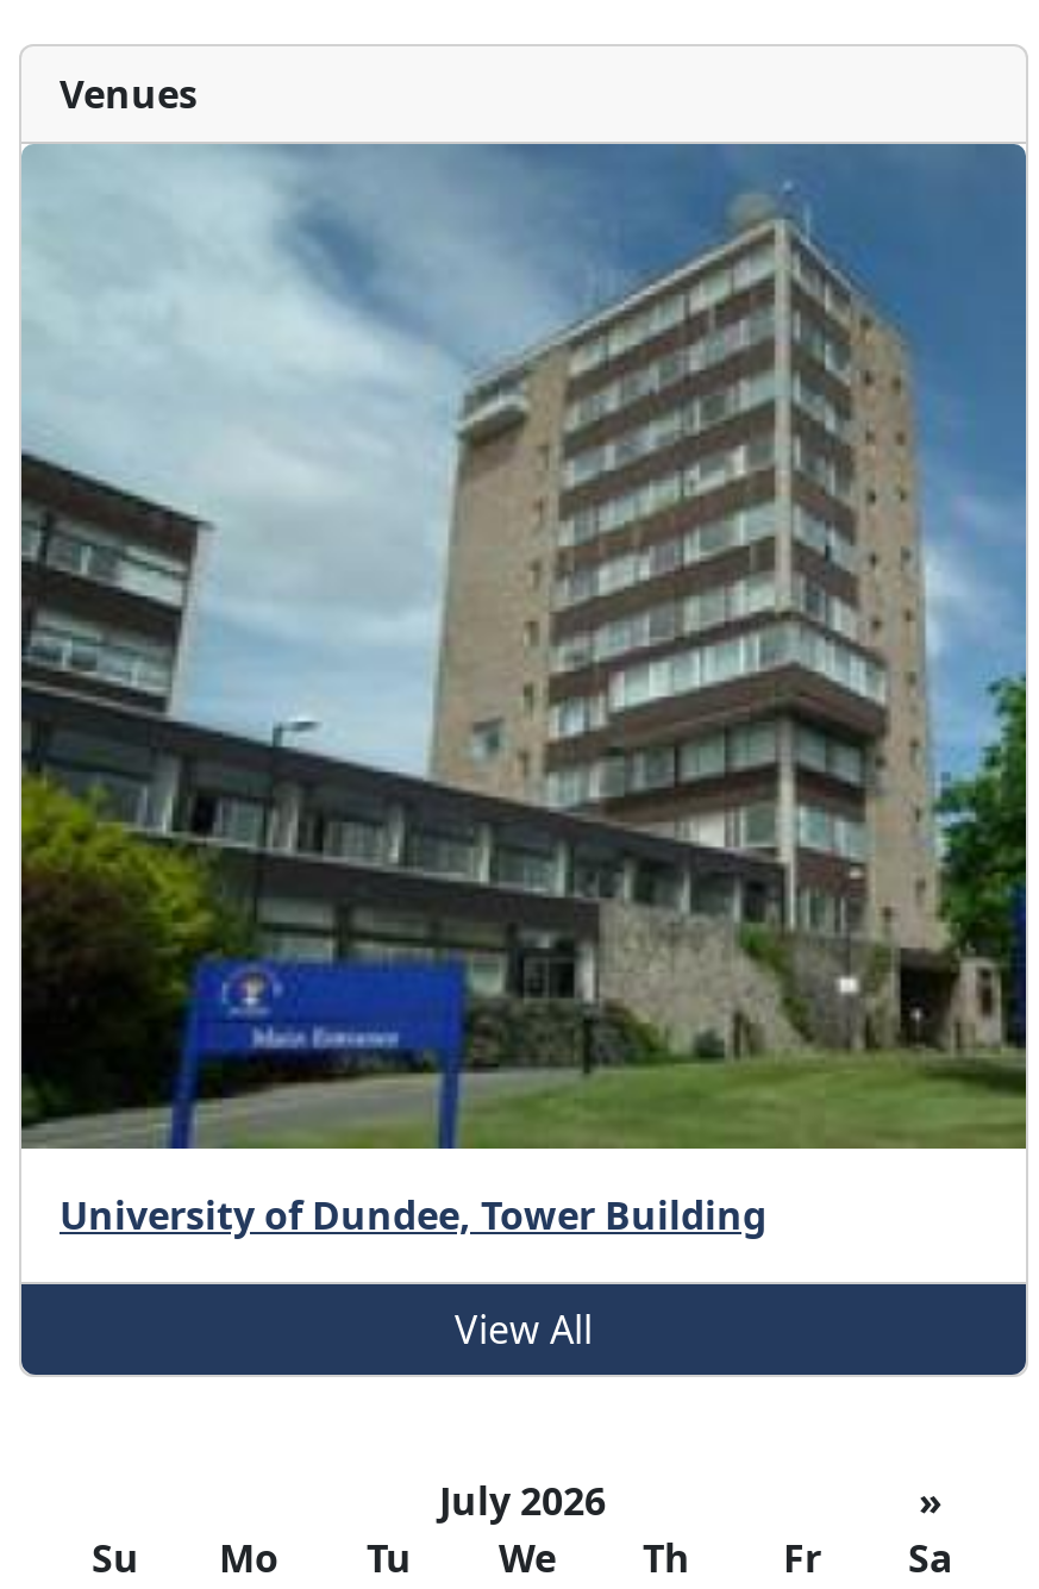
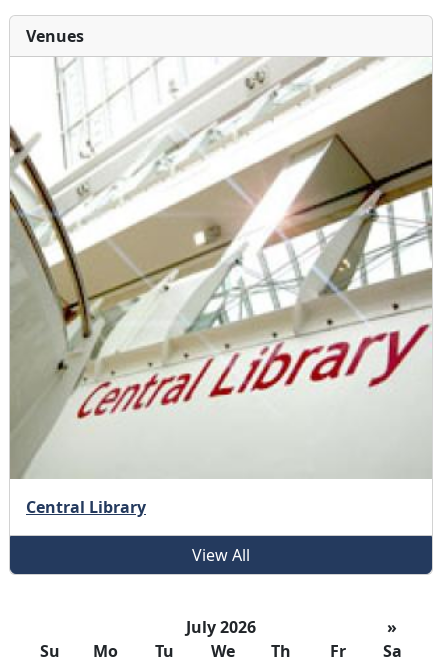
[19,142,1028,1241] [image] | University of Dundee, Tower Building -> [9,56,433,518] [image] | Central Library

